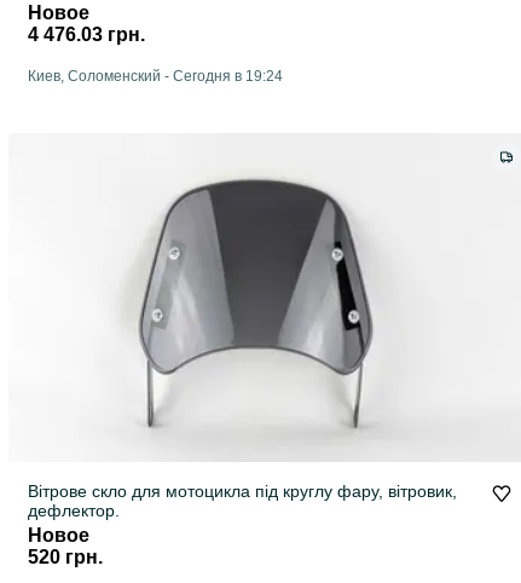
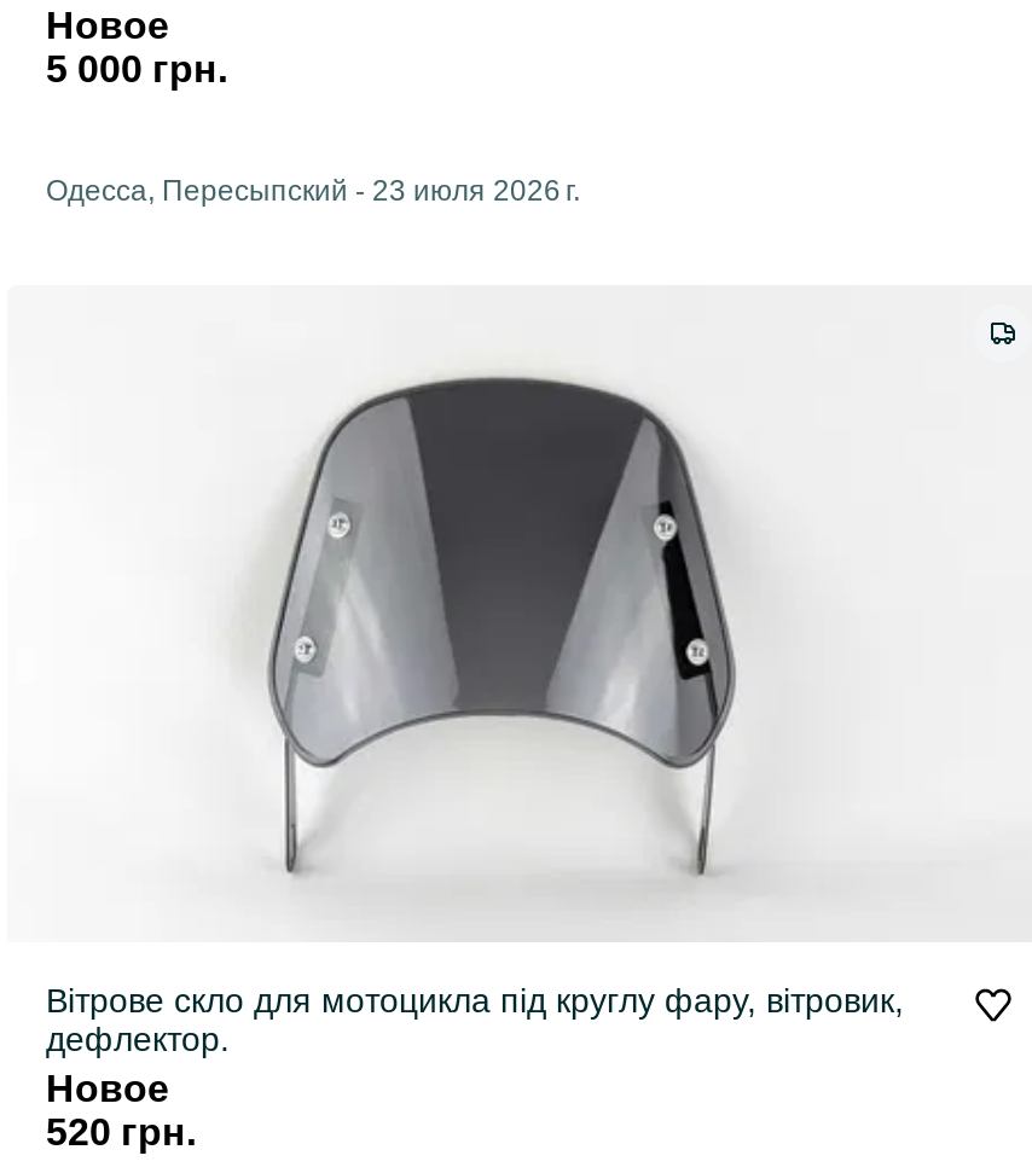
[28,25,145,45] 4 476.03 грн. -> [46,49,227,90] 5 000 грн.
[28,68,283,85] Киев, Соломенский - Сегодня в 19:24 -> [46,175,580,209] Одесса, Пересыпский - 23 июля 2026 г.

